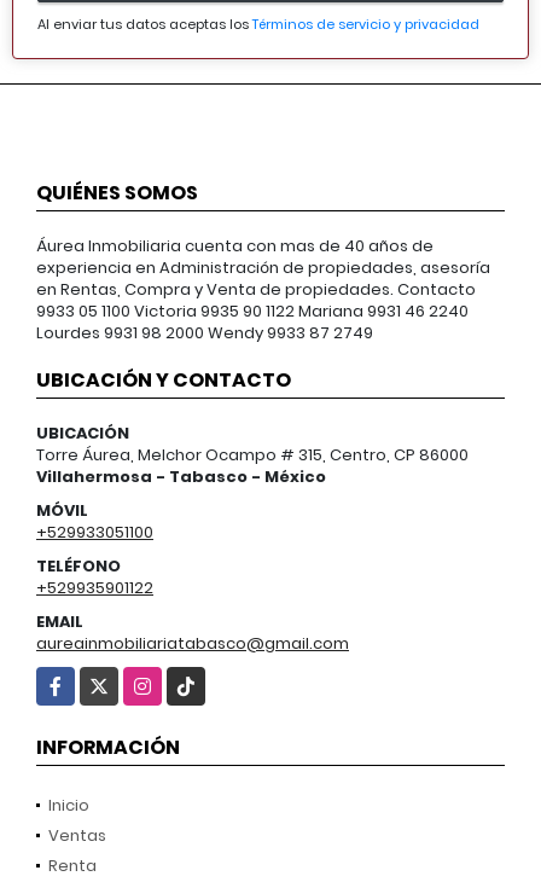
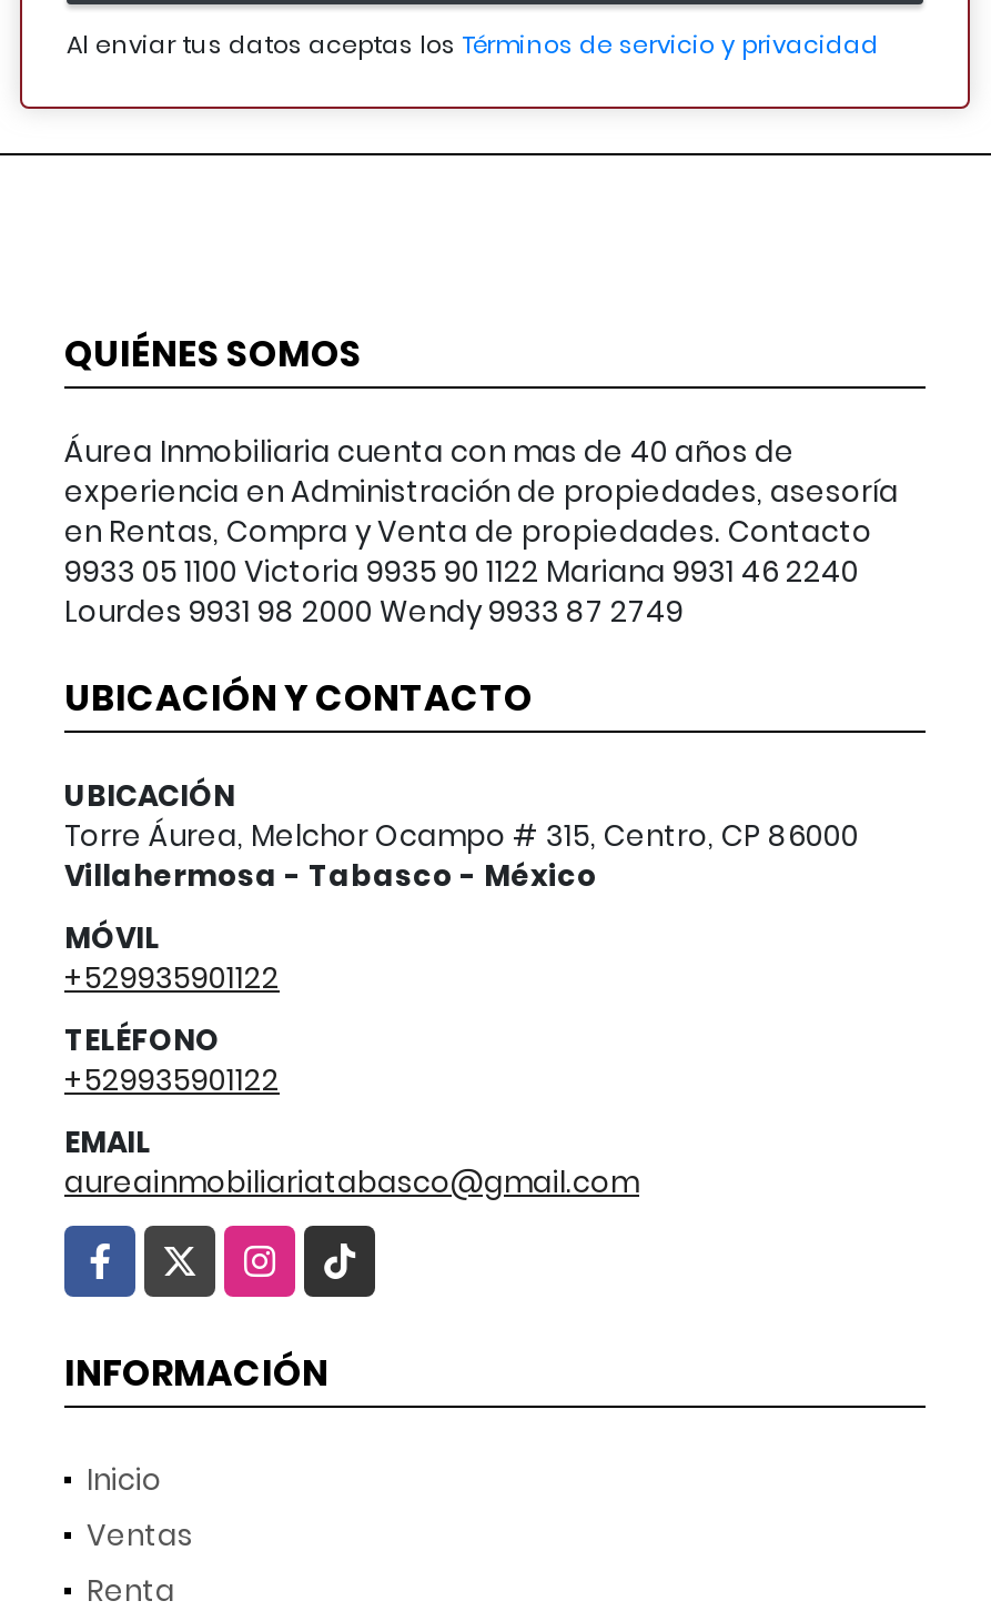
[36,521,153,543] +529933051100 -> [64,957,280,999] +529935901122

